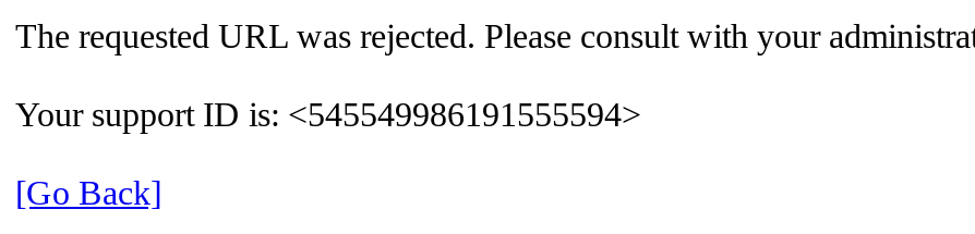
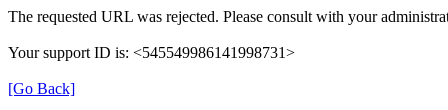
[15,96,641,133] Your support ID is: <545549986191555594> -> [8,44,295,61] Your support ID is: <545549986141998731>

